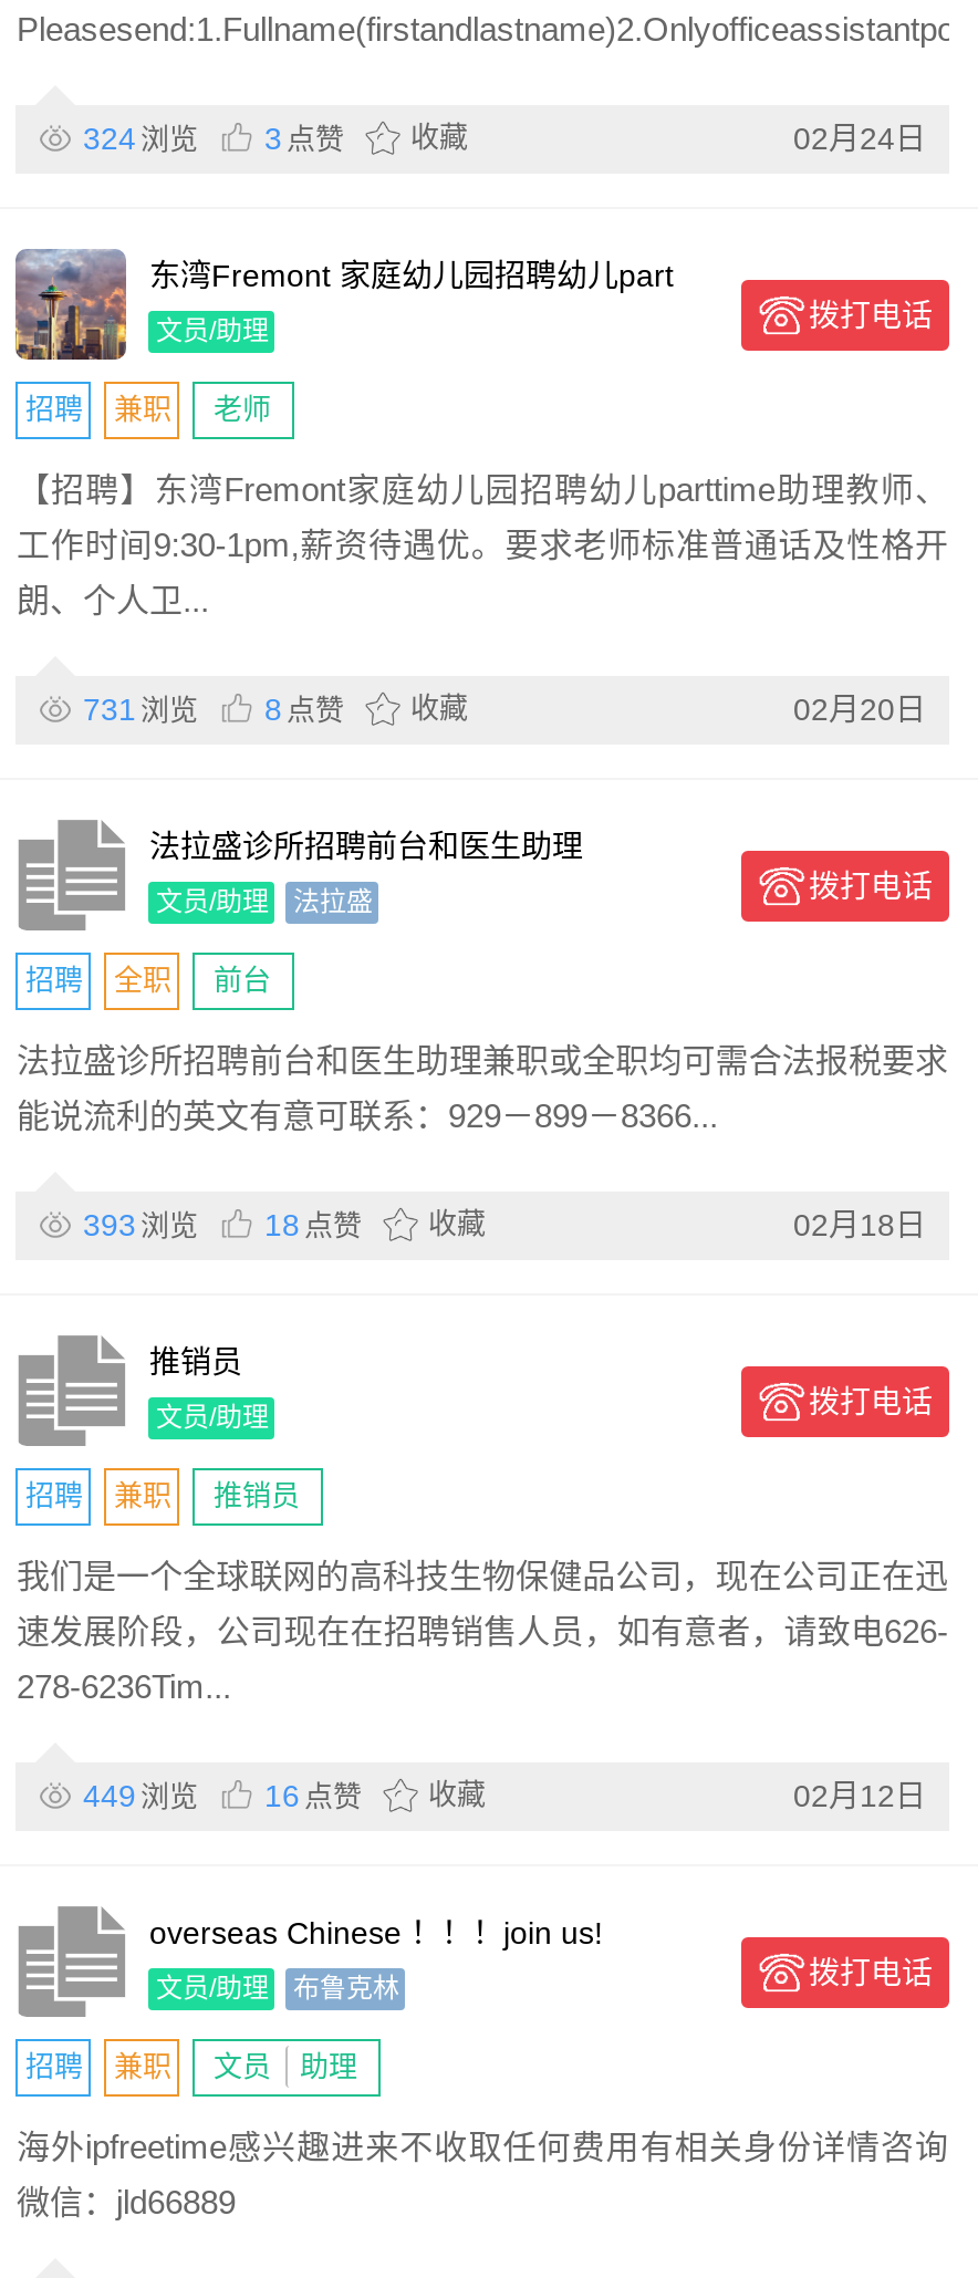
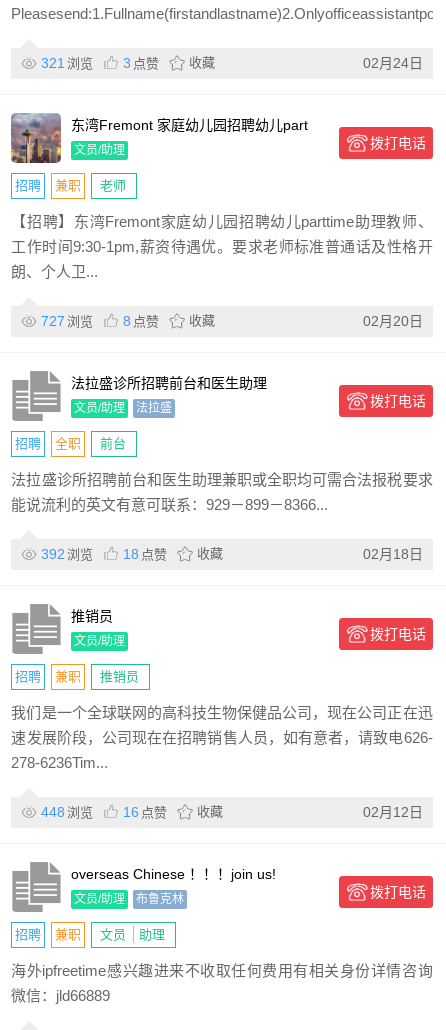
[83,121,468,156] 324 浏览 3 点赞 收藏 -> [41,55,215,71] 321 浏览 3 点赞 收藏
[83,691,468,727] 731 浏览 8 点赞 收藏 -> [41,313,215,329] 727 浏览 8 点赞 收藏
[83,1207,485,1242] 393 浏览 18 点赞 收藏 -> [41,546,223,562] 392 浏览 18 点赞 收藏
[83,1778,485,1813] 449 浏览 16 点赞 收藏 -> [41,804,223,820] 448 浏览 16 点赞 收藏

